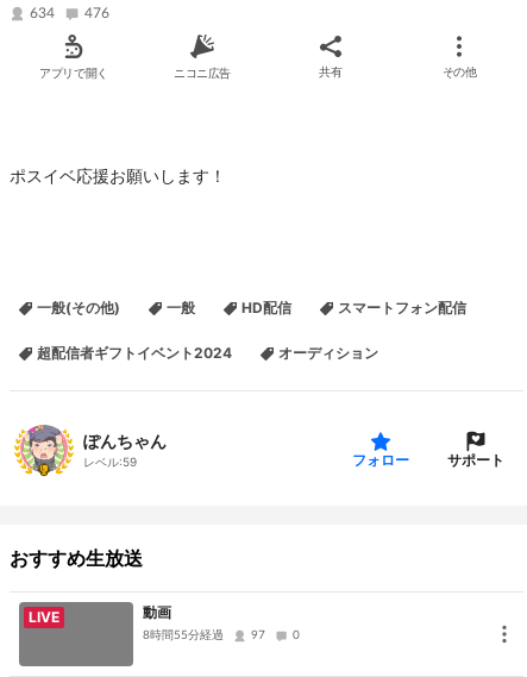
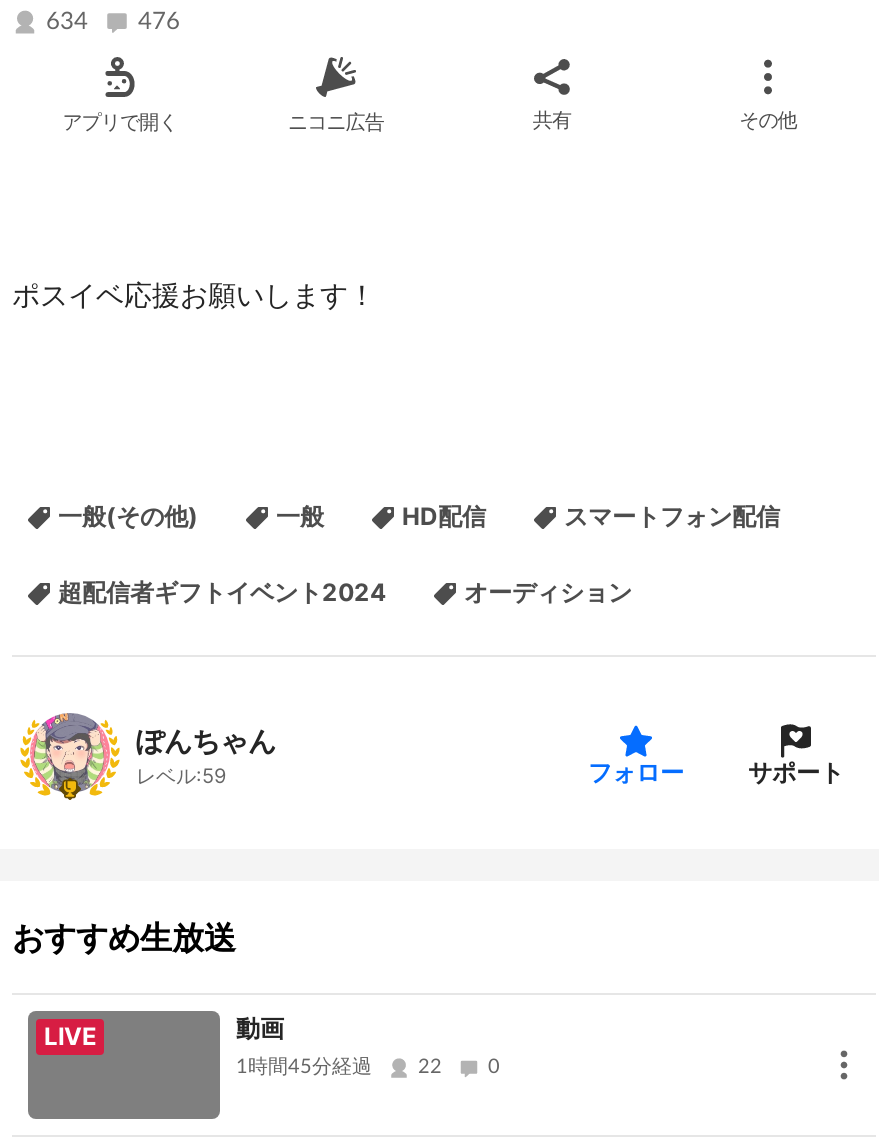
[143,629,224,641] 8時間55分経過 -> [236,1056,372,1076] 1時間45分経過
[251,630,265,642] 97 -> [418,1057,442,1077] 22

